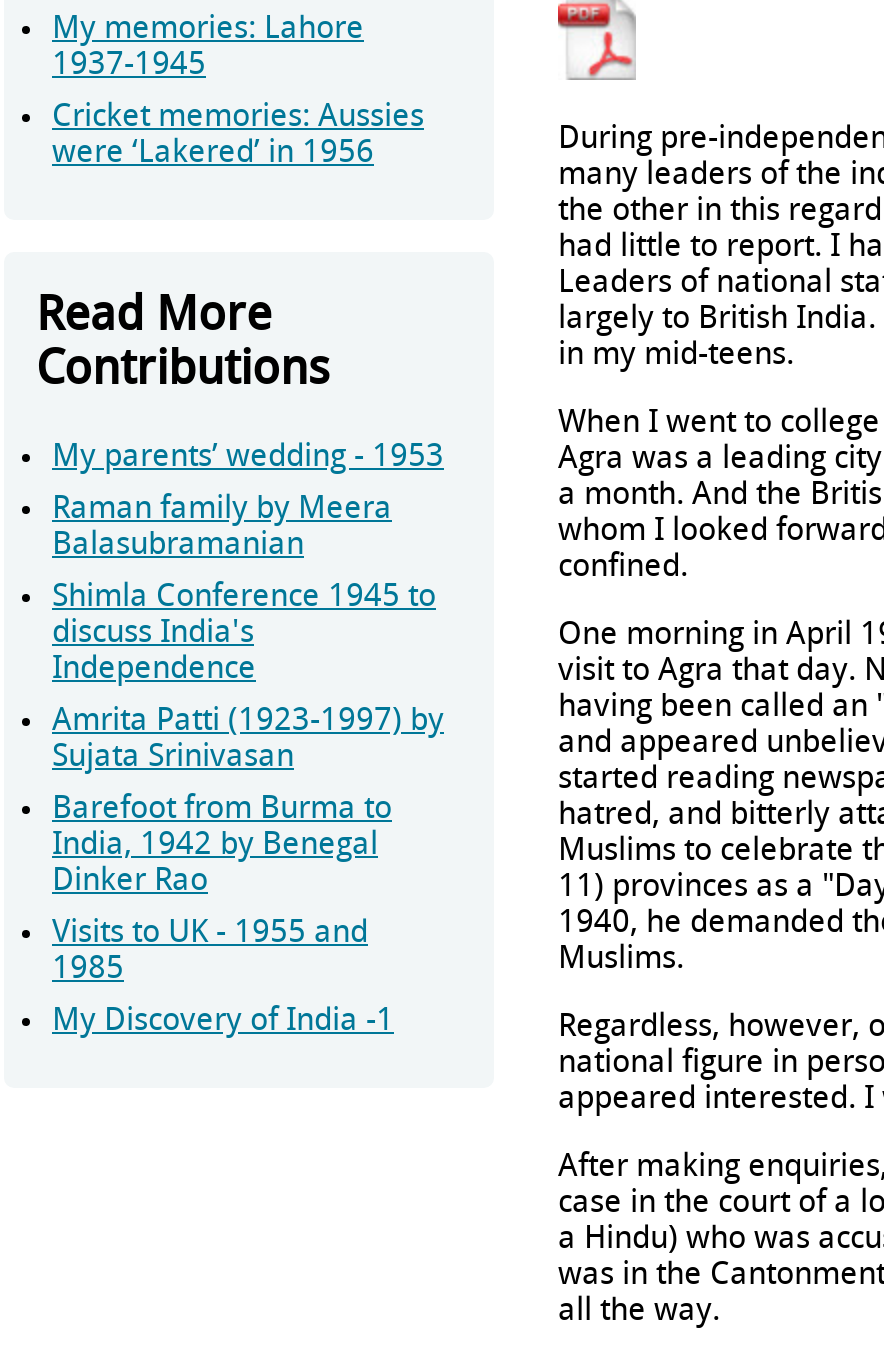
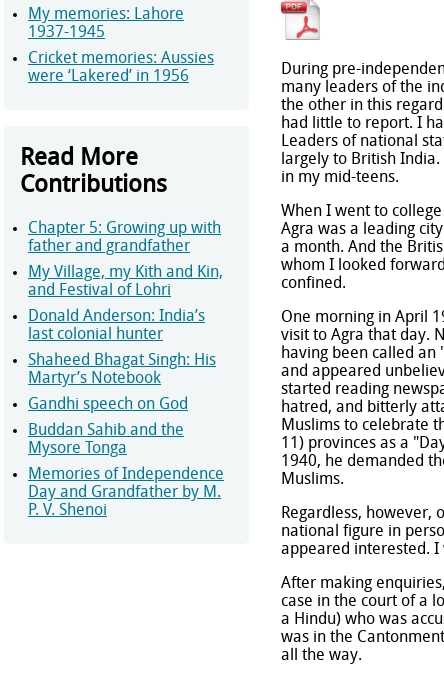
[52,442,444,474] My parents’ wedding - 1953 -> [28,221,221,255] Chapter 5: Growing up with | father and grandfather
[52,494,392,562] Raman family by Meera | Balasubramanian -> [28,265,223,299] My Village, my Kith and Kin, | and Festival of Lohri
[52,582,436,686] Shimla Conference 1945 to | discuss India's | Independence -> [28,309,205,343] Donald Anderson: India’s | last colonial hunter
[52,706,444,774] Amrita Patti (1923-1997) by | Sujata Srinivasan -> [28,353,216,387] Shaheed Bhagat Singh: His | Martyr’s Notebook
[52,794,392,898] Barefoot from Burma to | India, 1942 by Benegal | Dinker Rao -> [28,397,188,413] Gandhi speech on God
[52,918,368,986] Visits to UK - 1955 and | 1985 -> [28,423,184,457] Buddan Sahib and the | Mysore Tonga
[52,1006,394,1038] My Discovery of India -1 -> [28,467,224,519] Memories of Independence | Day and Grandfather by M. | P. V. Shenoi

